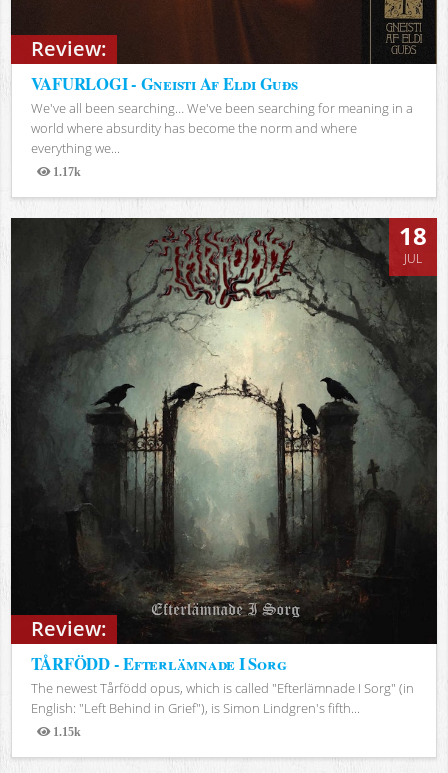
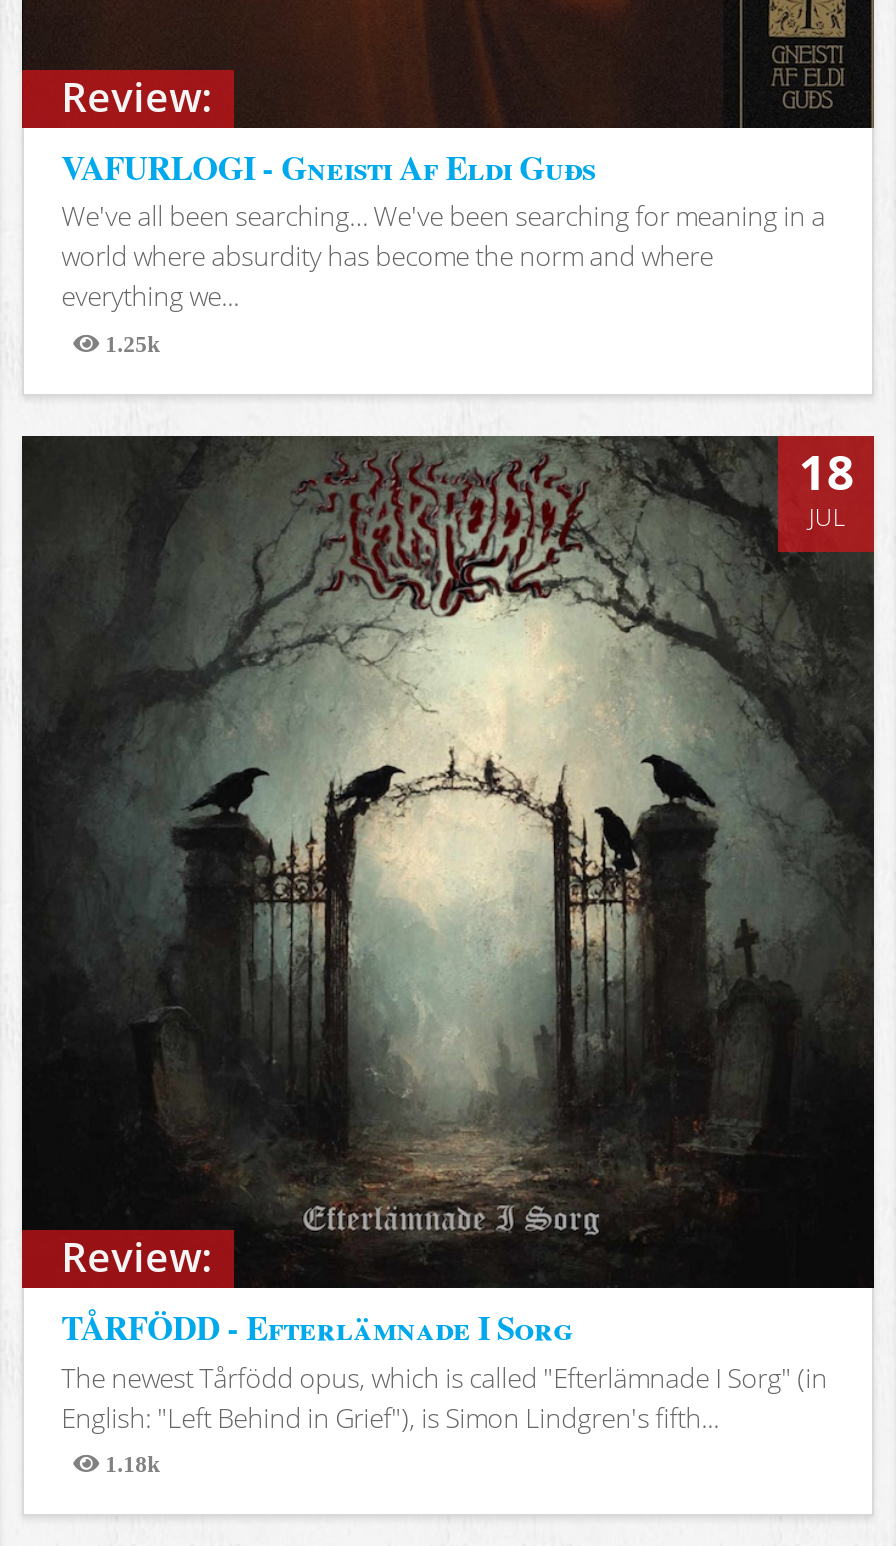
[50,166,81,177] 1.17k -> [99,331,161,353] 1.25k
[50,726,81,737] 1.15k -> [99,1451,161,1473] 1.18k

